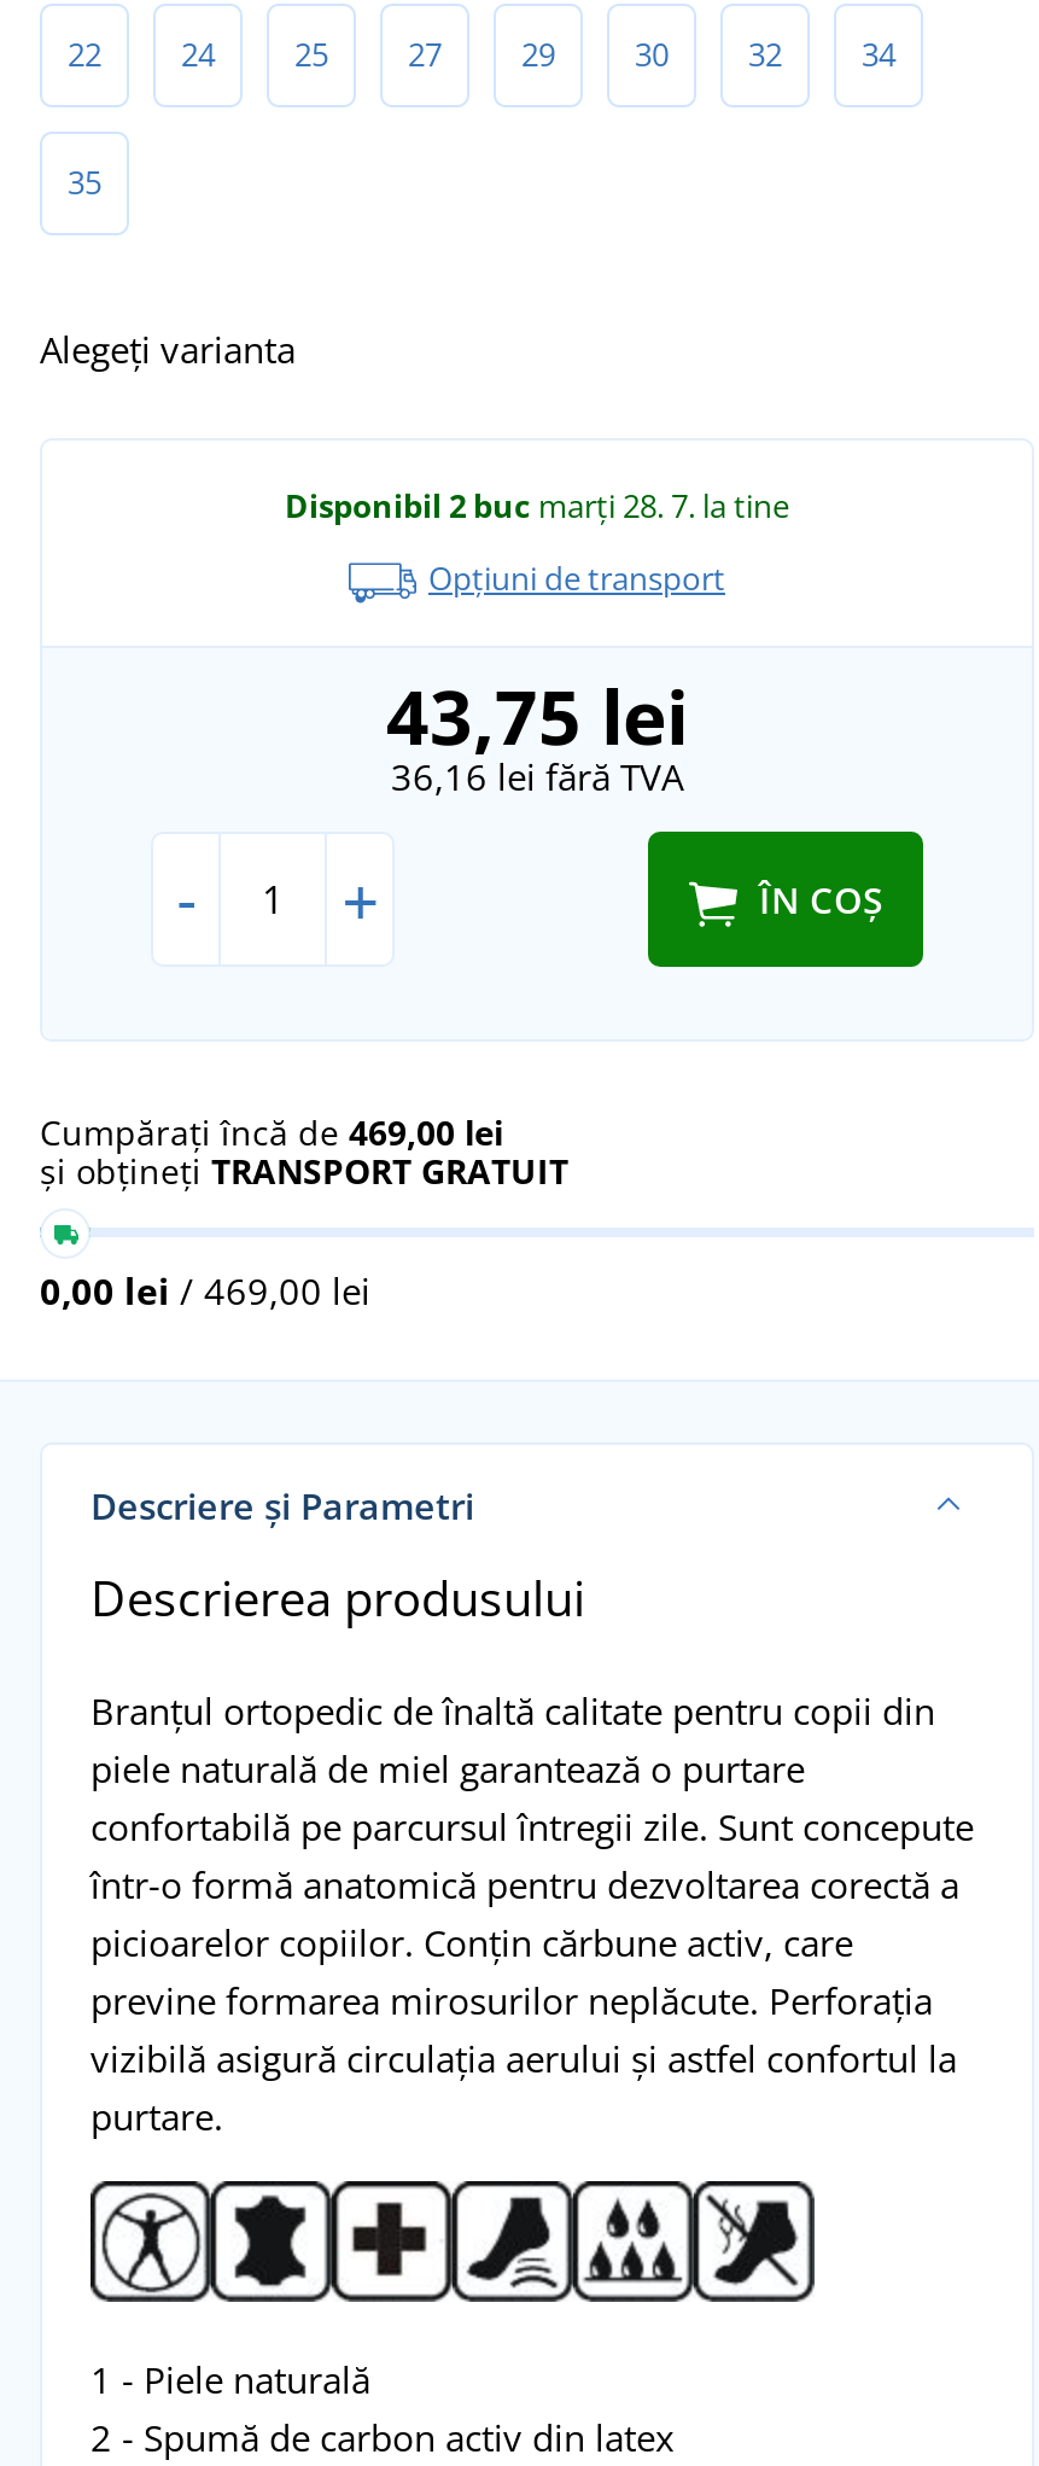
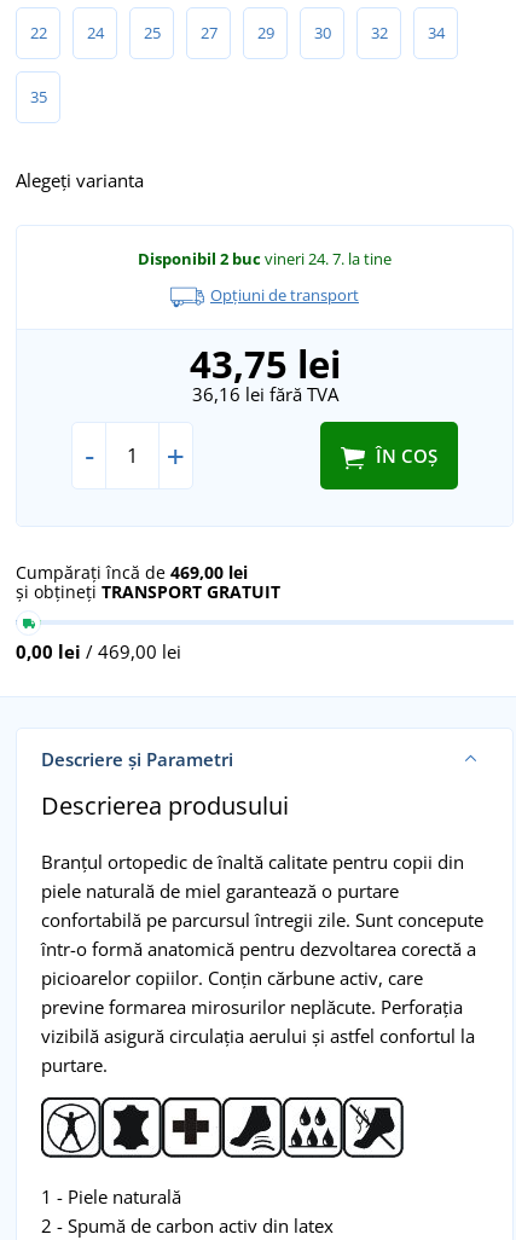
[285,484,789,528] Disponibil 2 buc marți 28. 7. la tine -> [138,248,392,270] Disponibil 2 buc vineri 24. 7. la tine

